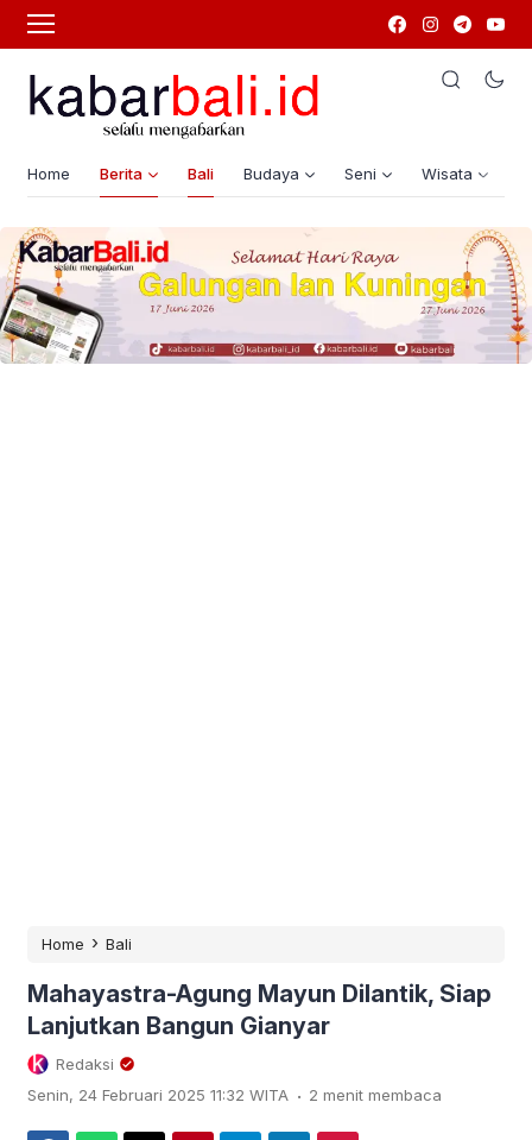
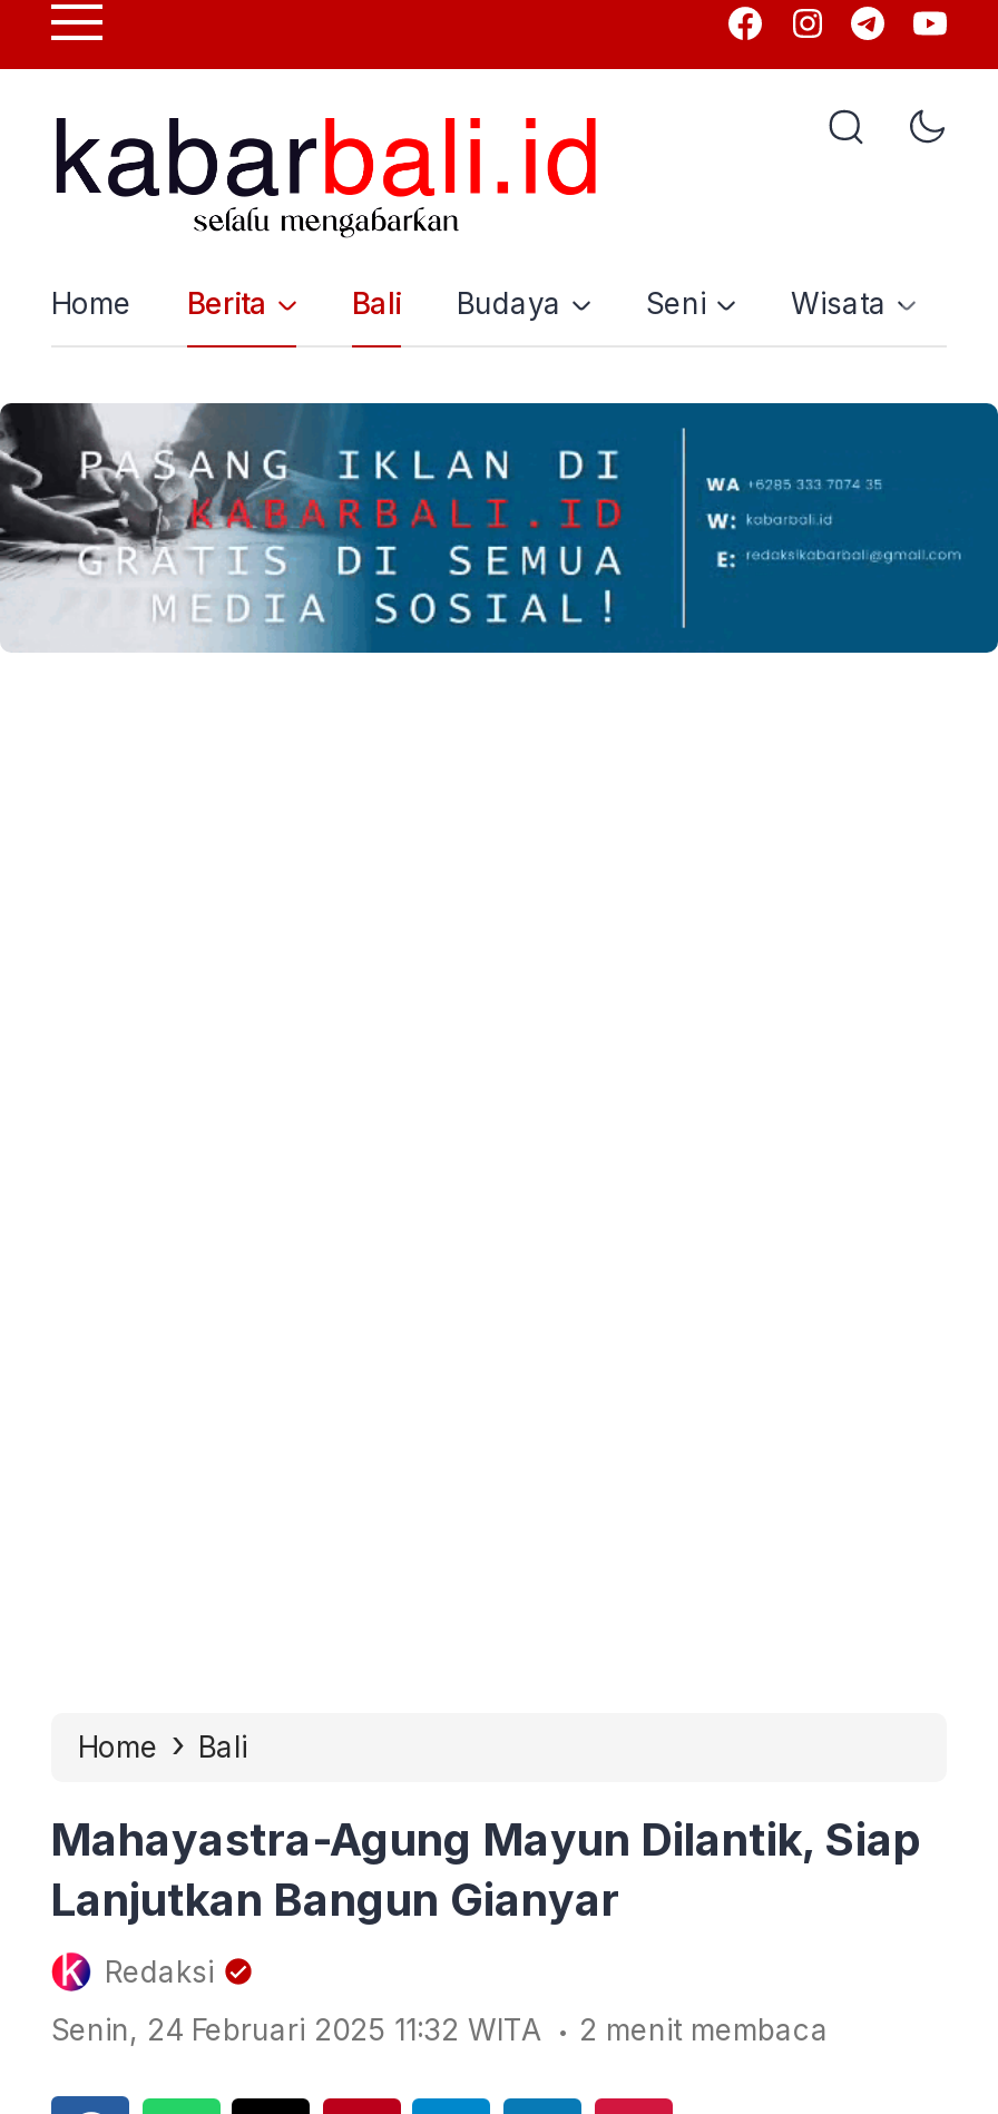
[4,227,528,365] [image] -> [7,401,991,659] [image]

